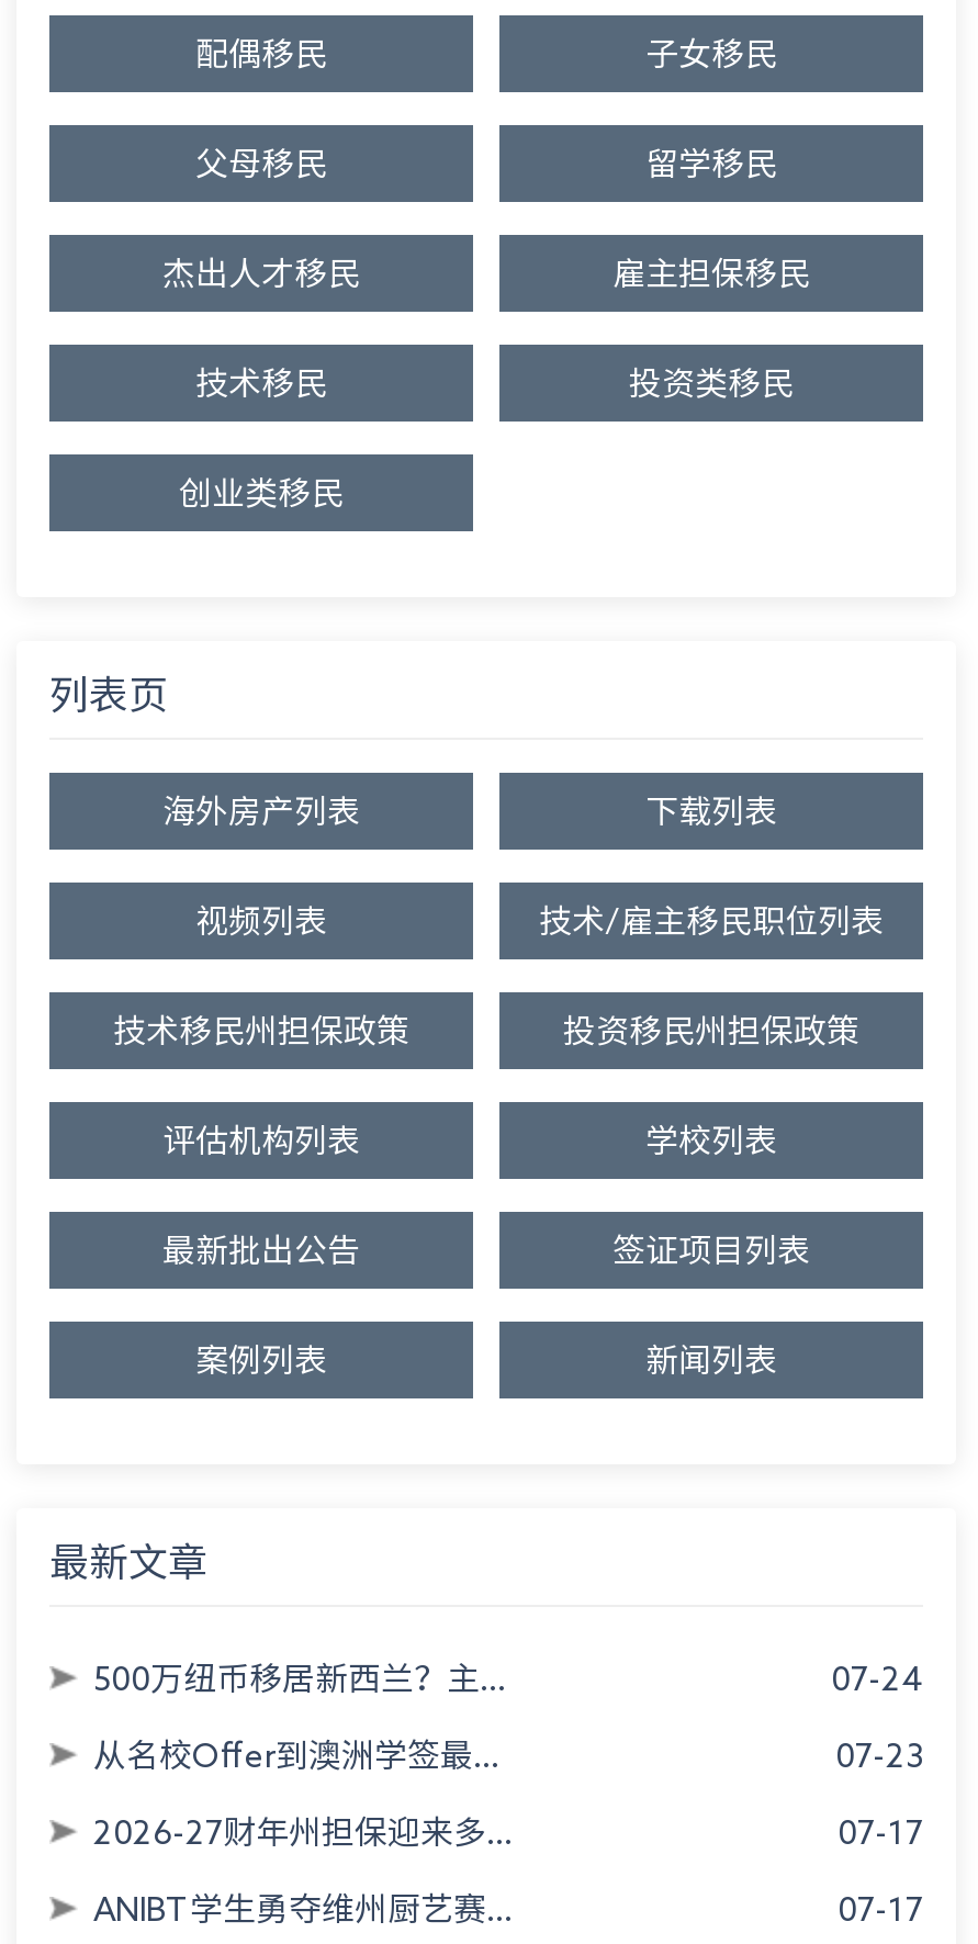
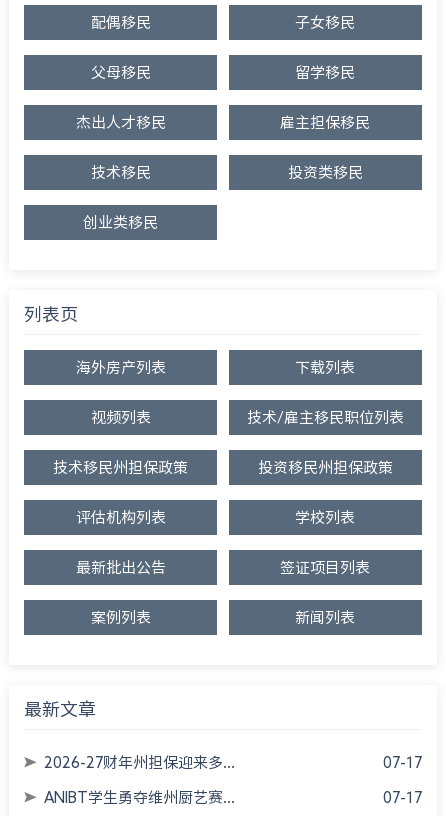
[93,1662,923,1772] 500万纽币移居新西兰？主... | 07-24 | 从名校Offer到澳洲学签最... | 07-23 -> none

